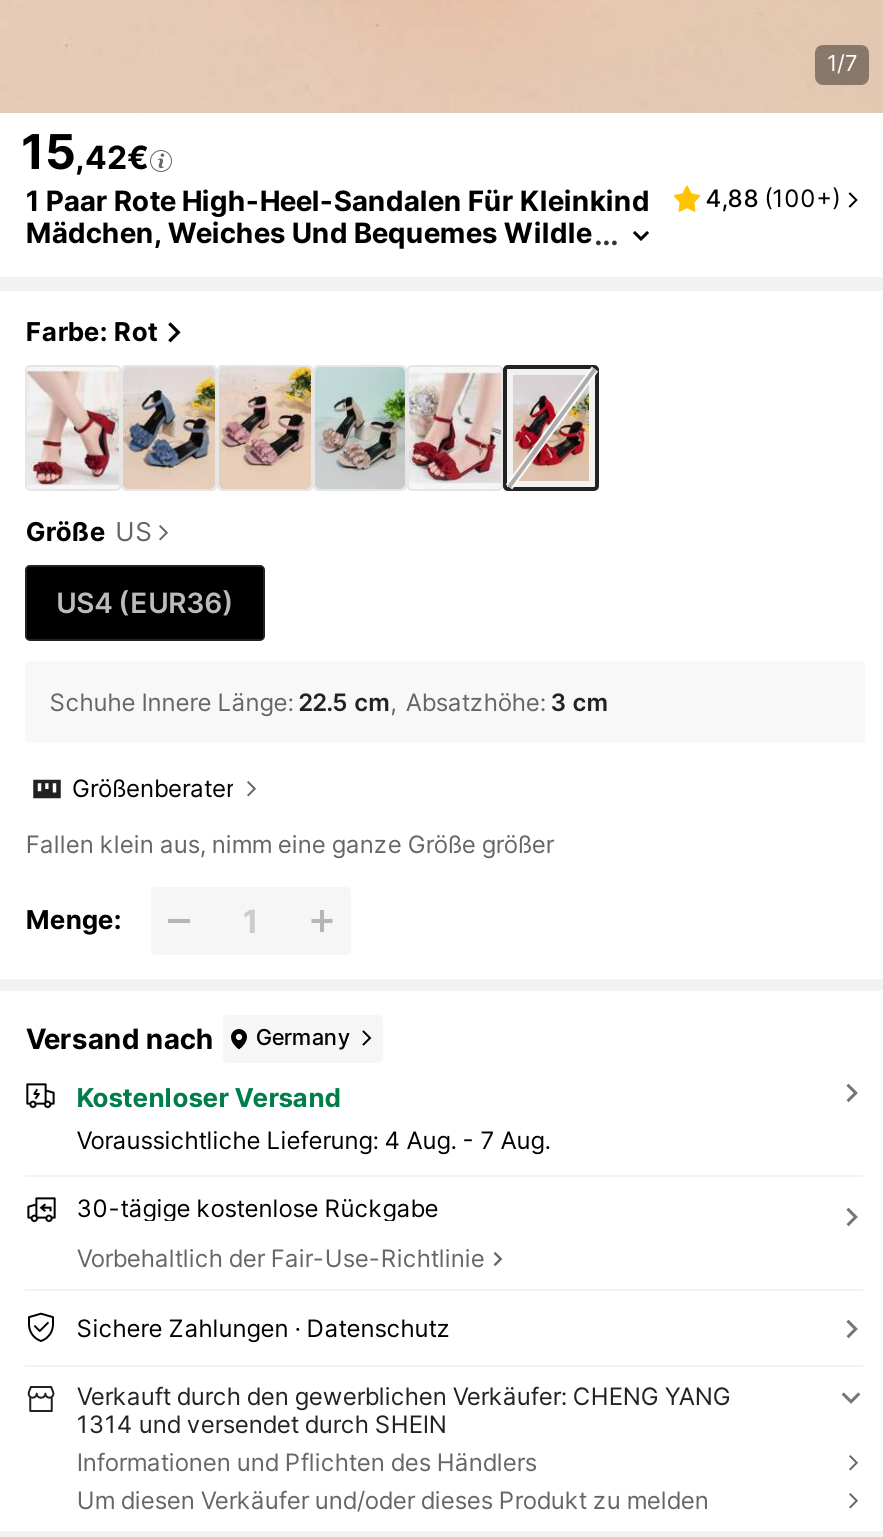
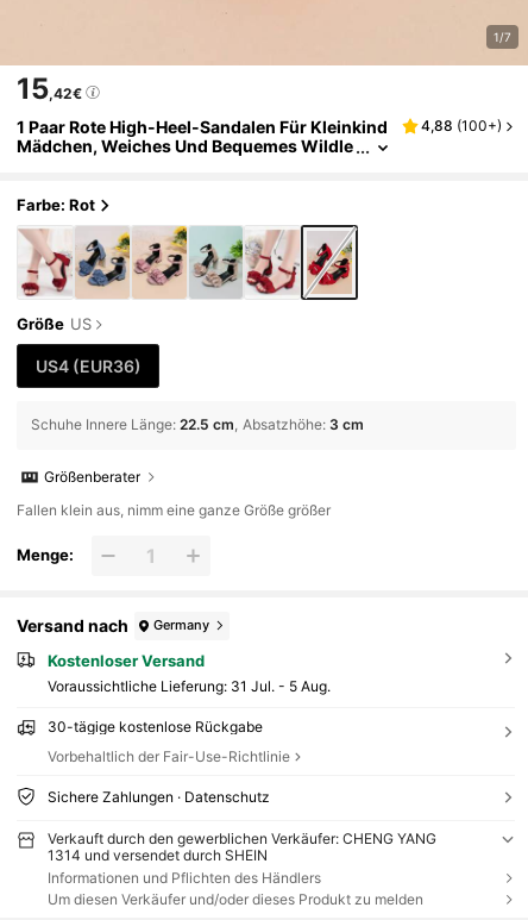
[76,1126,550,1156] Voraussichtliche Lieferung: 4 Aug. - 7 Aug. -> [47,678,330,695] Voraussichtliche Lieferung: 31 Jul. - 5 Aug.

